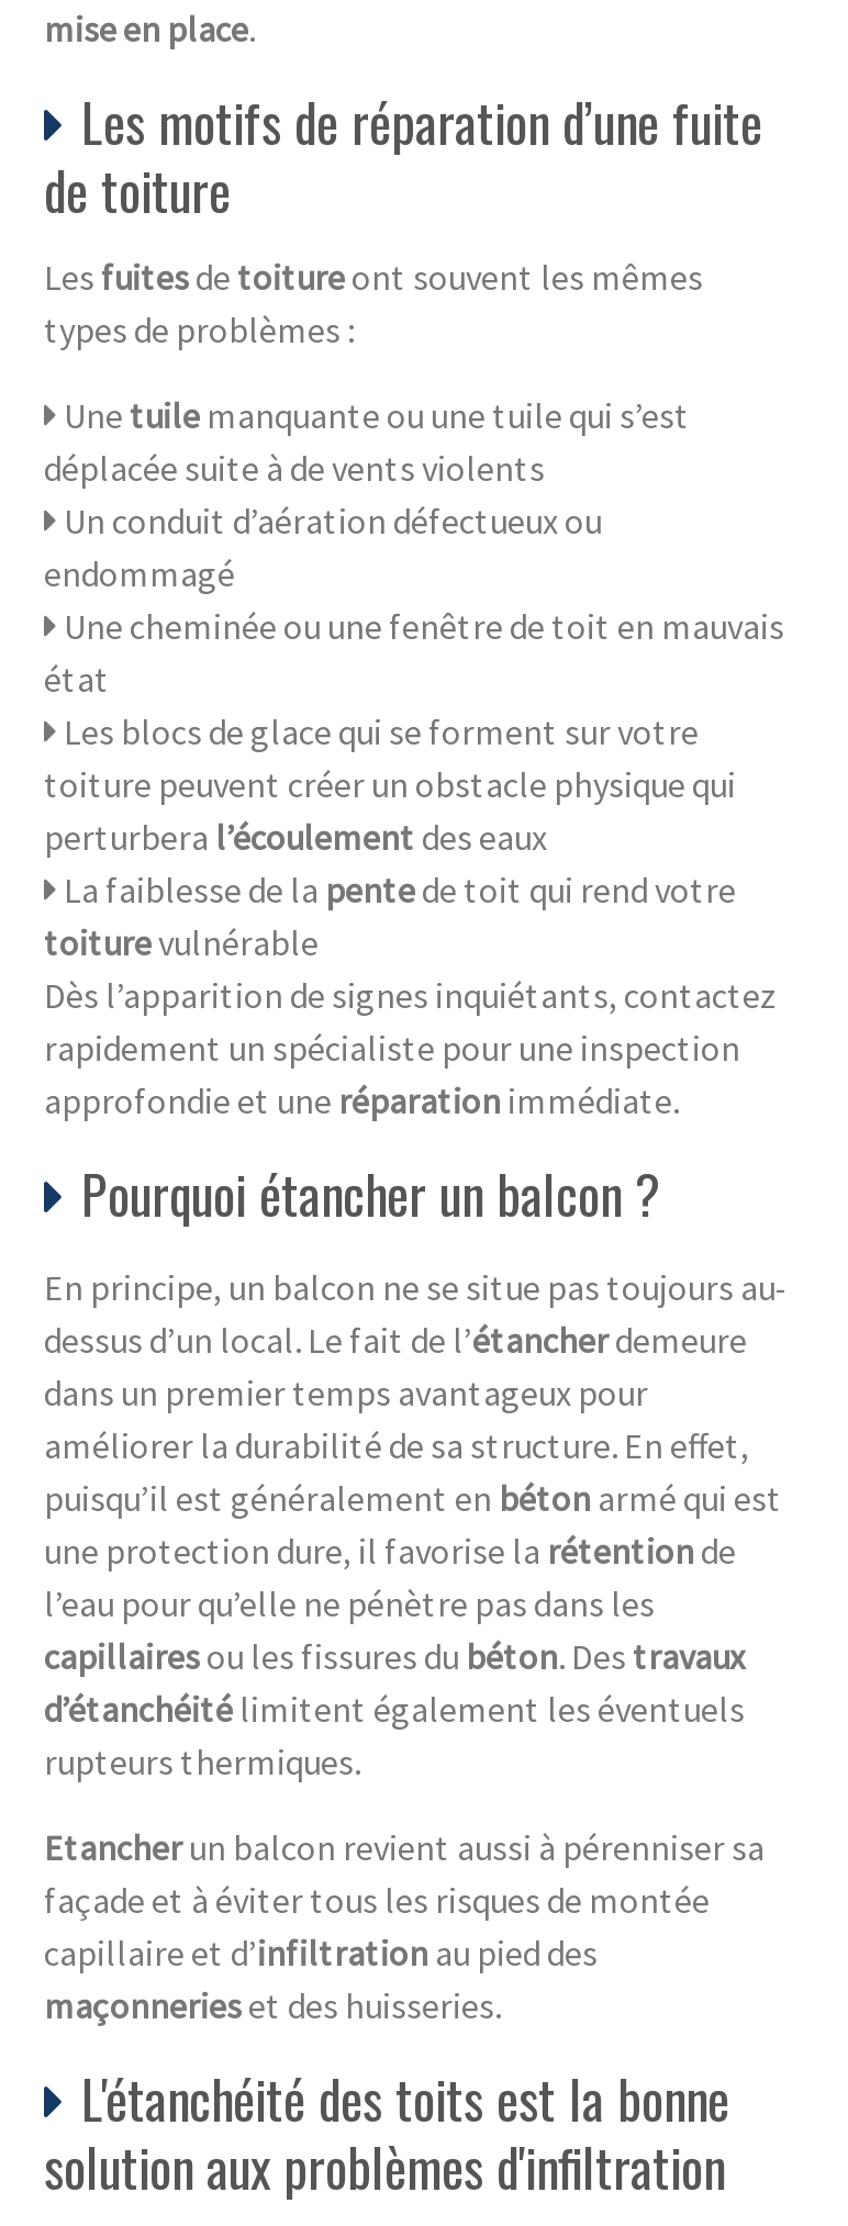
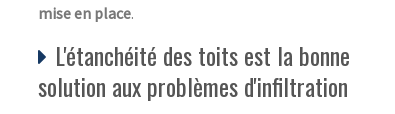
[44,81,789,2027] Les motifs de réparation d’une fuite | de toiture | Les fuites de toiture ont souvent les mêmes | types de problèmes : | Une tuile manquante ou une tuile qui s’est | déplacée suite à de vents violents | Un conduit d’aération défectueux ou | endommagé | Une cheminée ou une fenêtre de toit en mauvais | état | Les blocs de glace qui se forment sur votre | toiture peuvent créer un obstacle physique qui | perturbera l’écoulement des eaux | La faiblesse de la pente de toit qui rend votre | toiturevulnérable | Dès l’apparition de signes inquiétants, contactez | rapidement un spécialiste pour une inspection | approfondie et une réparation immédiate. | Pourquoi étancher un balcon ? | En principe, un balcon ne se situe pas toujours au- | dessus d’un local. Le fait de l’étancherdemeure | dans un premier temps avantageux pour | améliorer la durabilité de sa structure. En effet, | puisqu’il est généralement en béton armé qui est | une protection dure, il favorise la rétention de | l’eau pour qu’elle ne pénètre pas dans les | capillaires ou les fissures du béton. Des travaux | d’étanchéité limitent également les éventuels | rupteurs thermiques. | Etancher un balcon revient aussi à pérenniser sa | façade et à éviter tous les risques de montée | capillaire et d’infiltration au pied des | maçonneries et des huisseries. -> none

